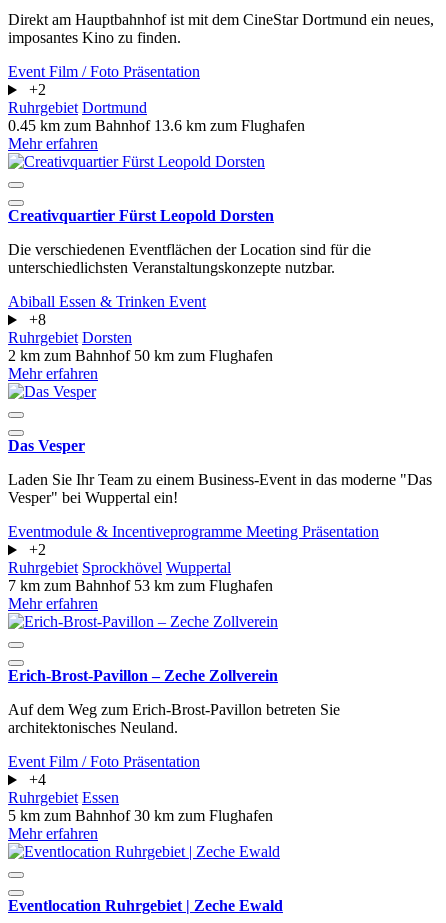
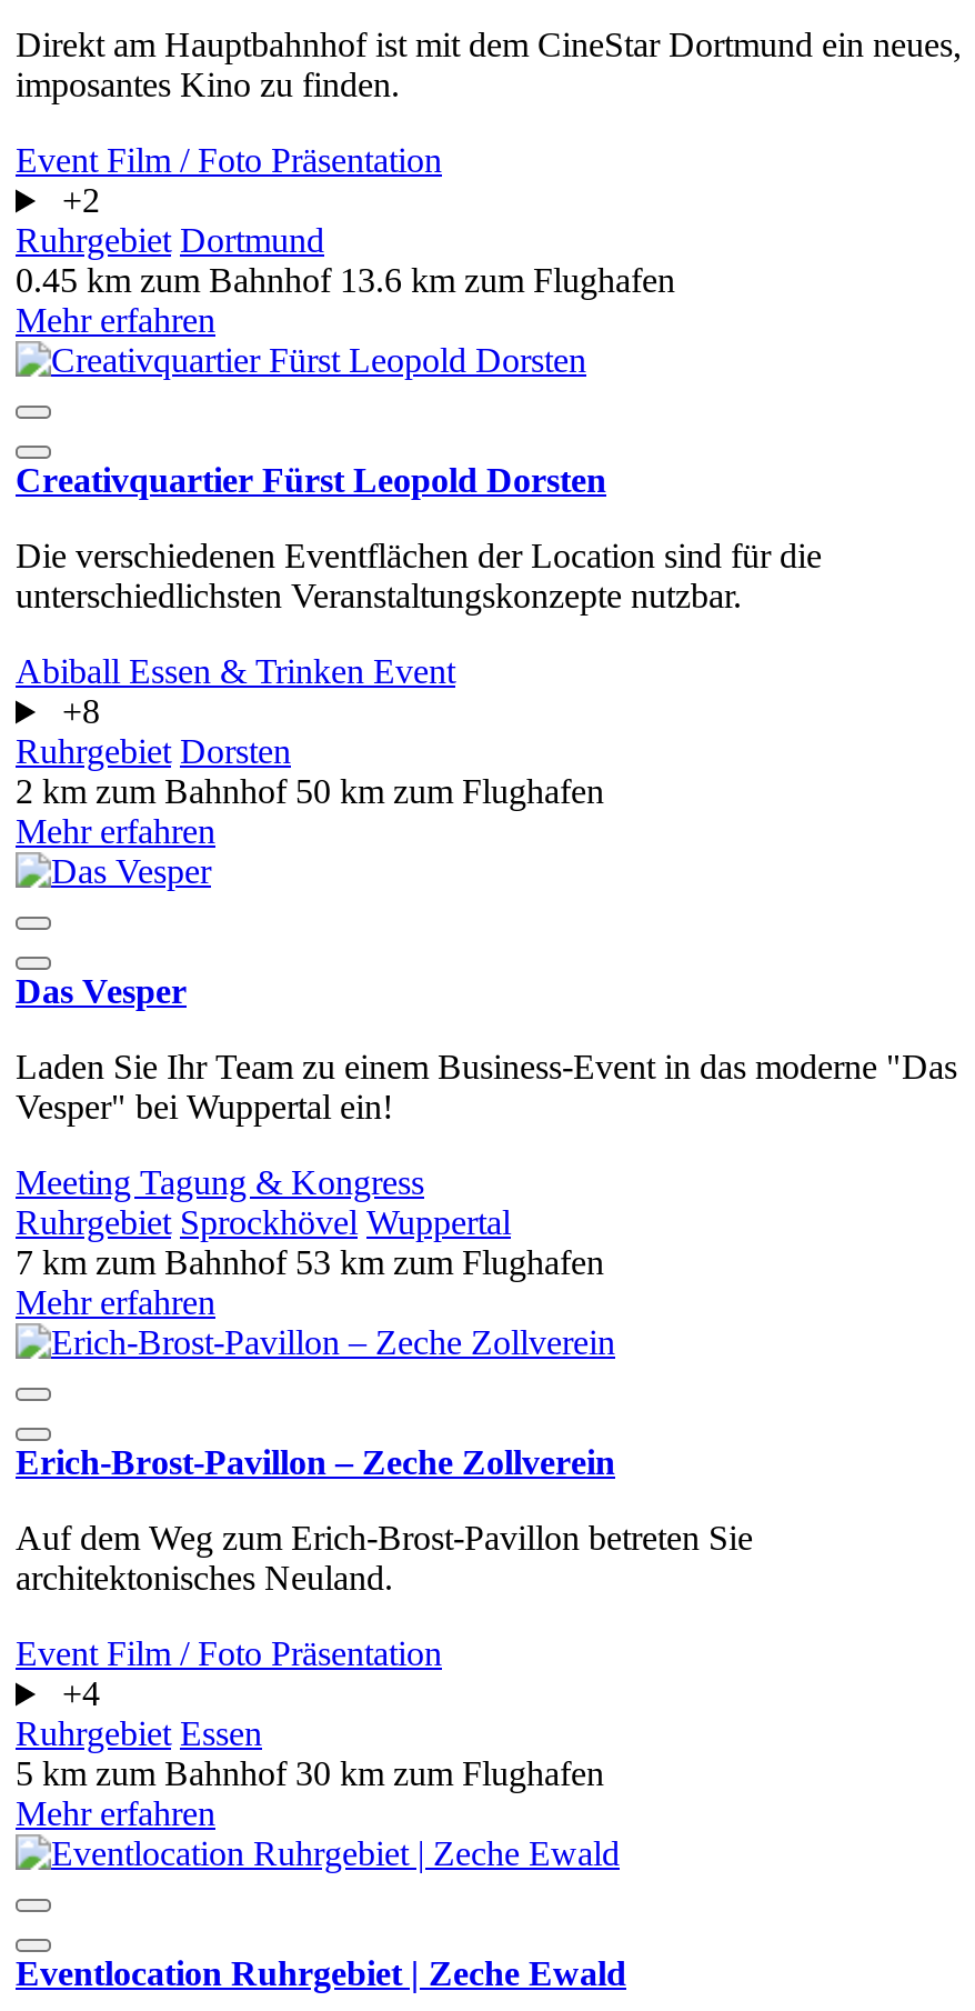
[8,523,379,558] Eventmodule & Incentiveprogramme Meeting Präsentation | +2 -> [16,1164,424,1202] Meeting Tagung & Kongress

